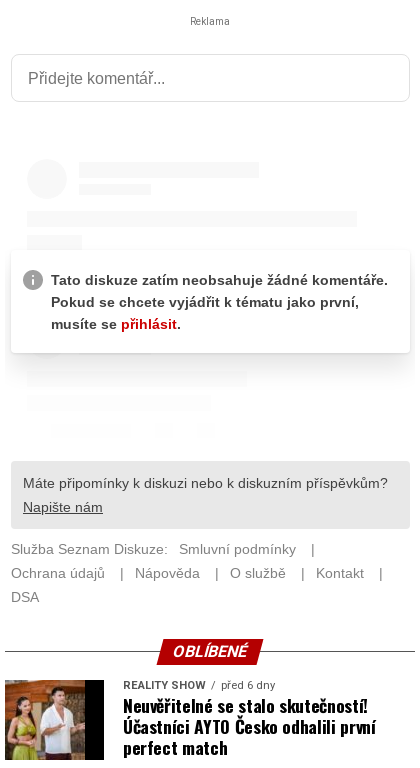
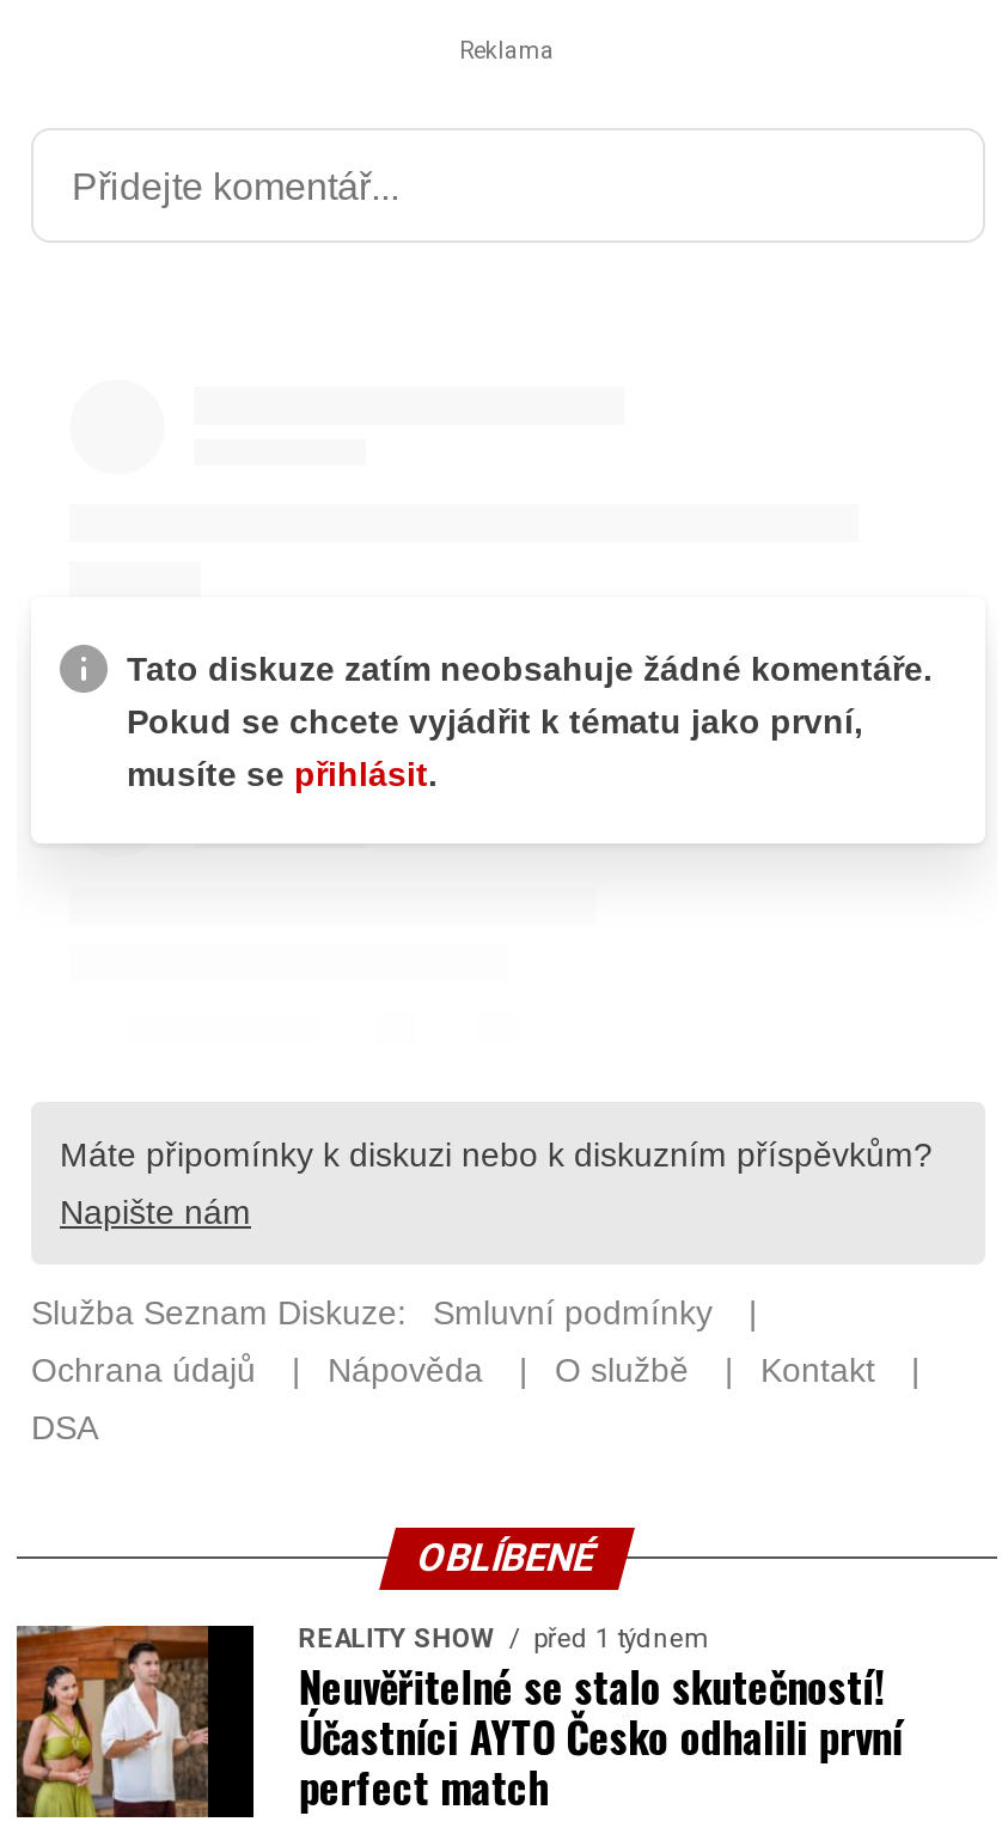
[123,679,275,692] REALITY SHOW před 6 dny -> [299,1623,710,1654] REALITY SHOW před 1 týdnem

